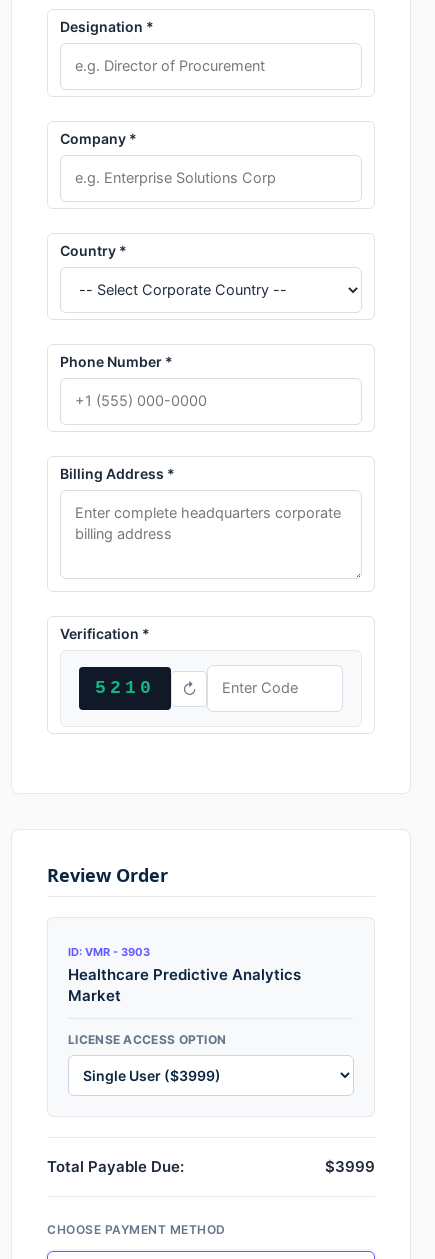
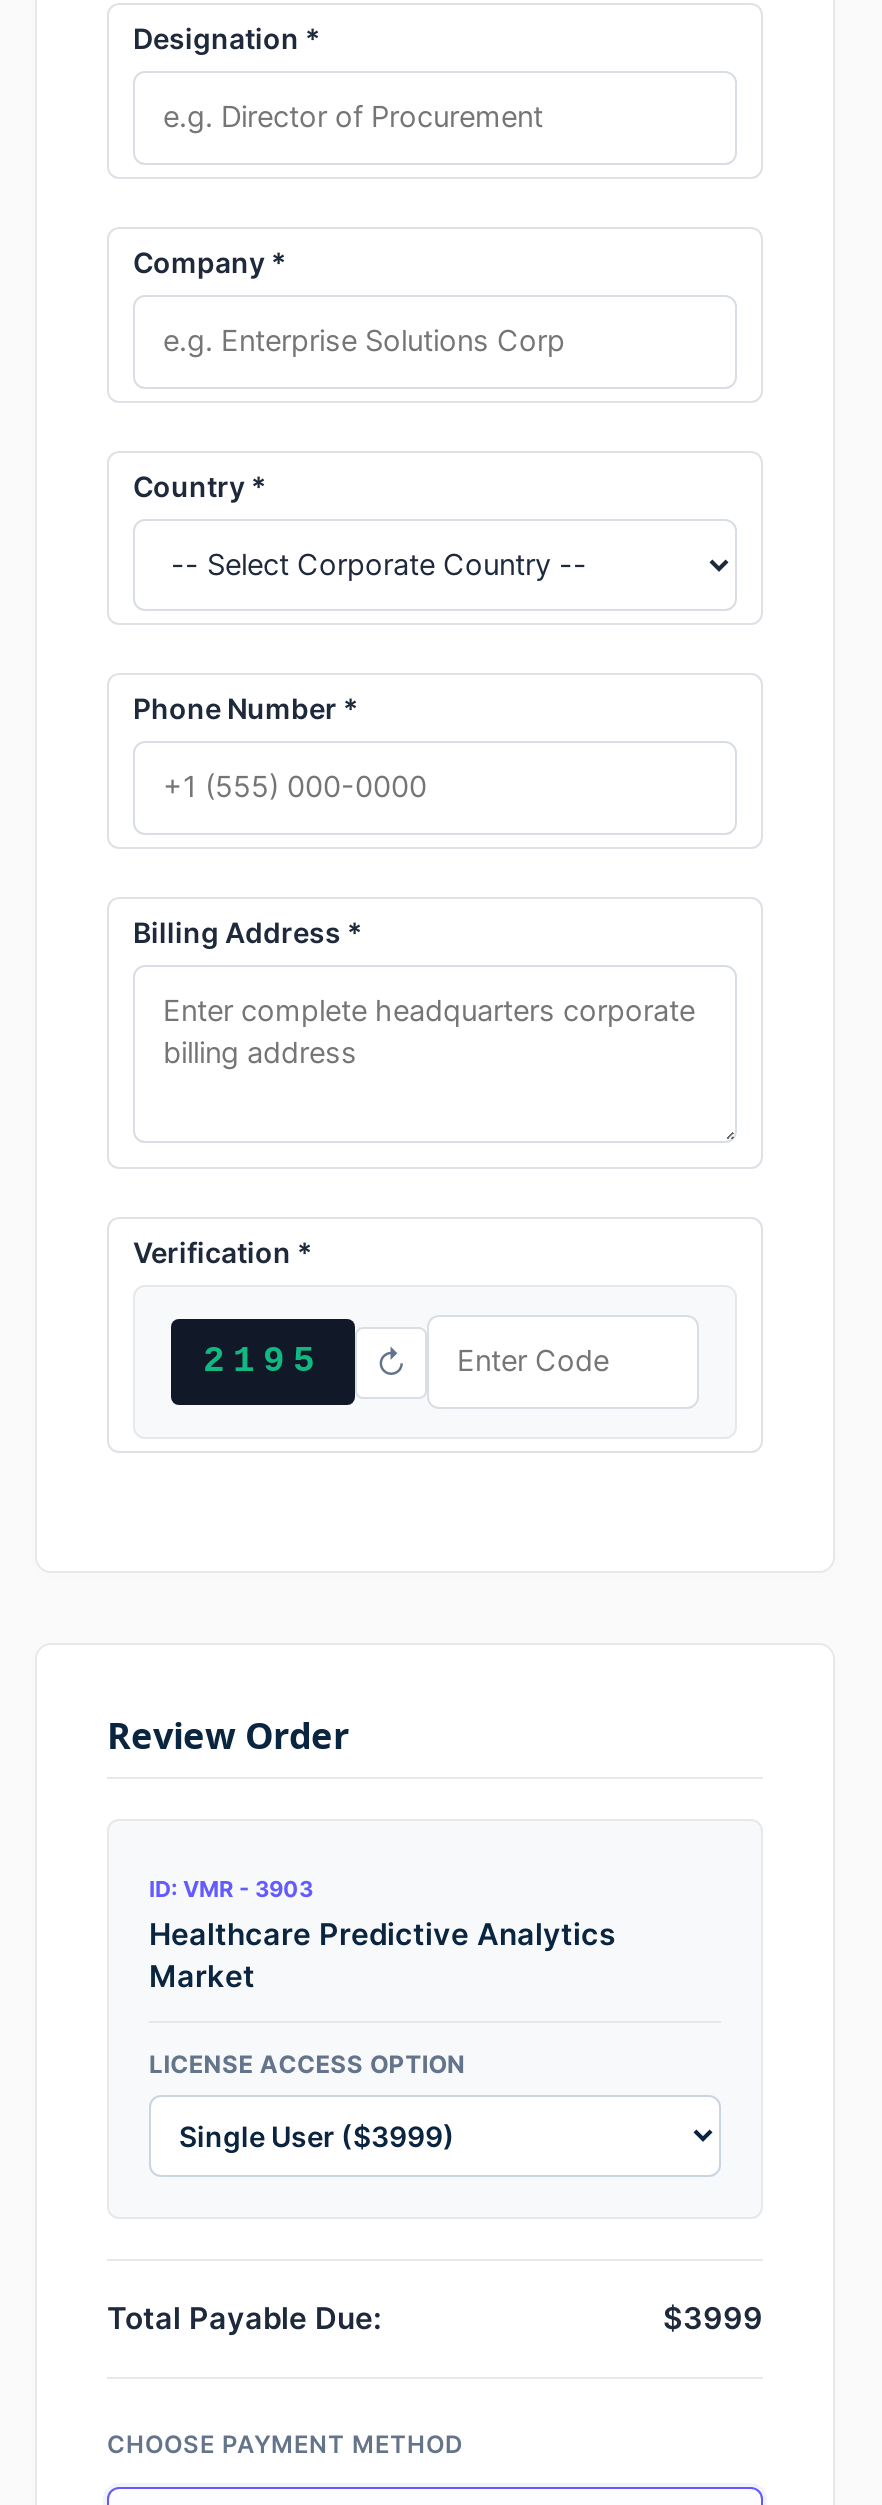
[95,678,155,698] 5210 -> [203,1341,323,1381] 2195

